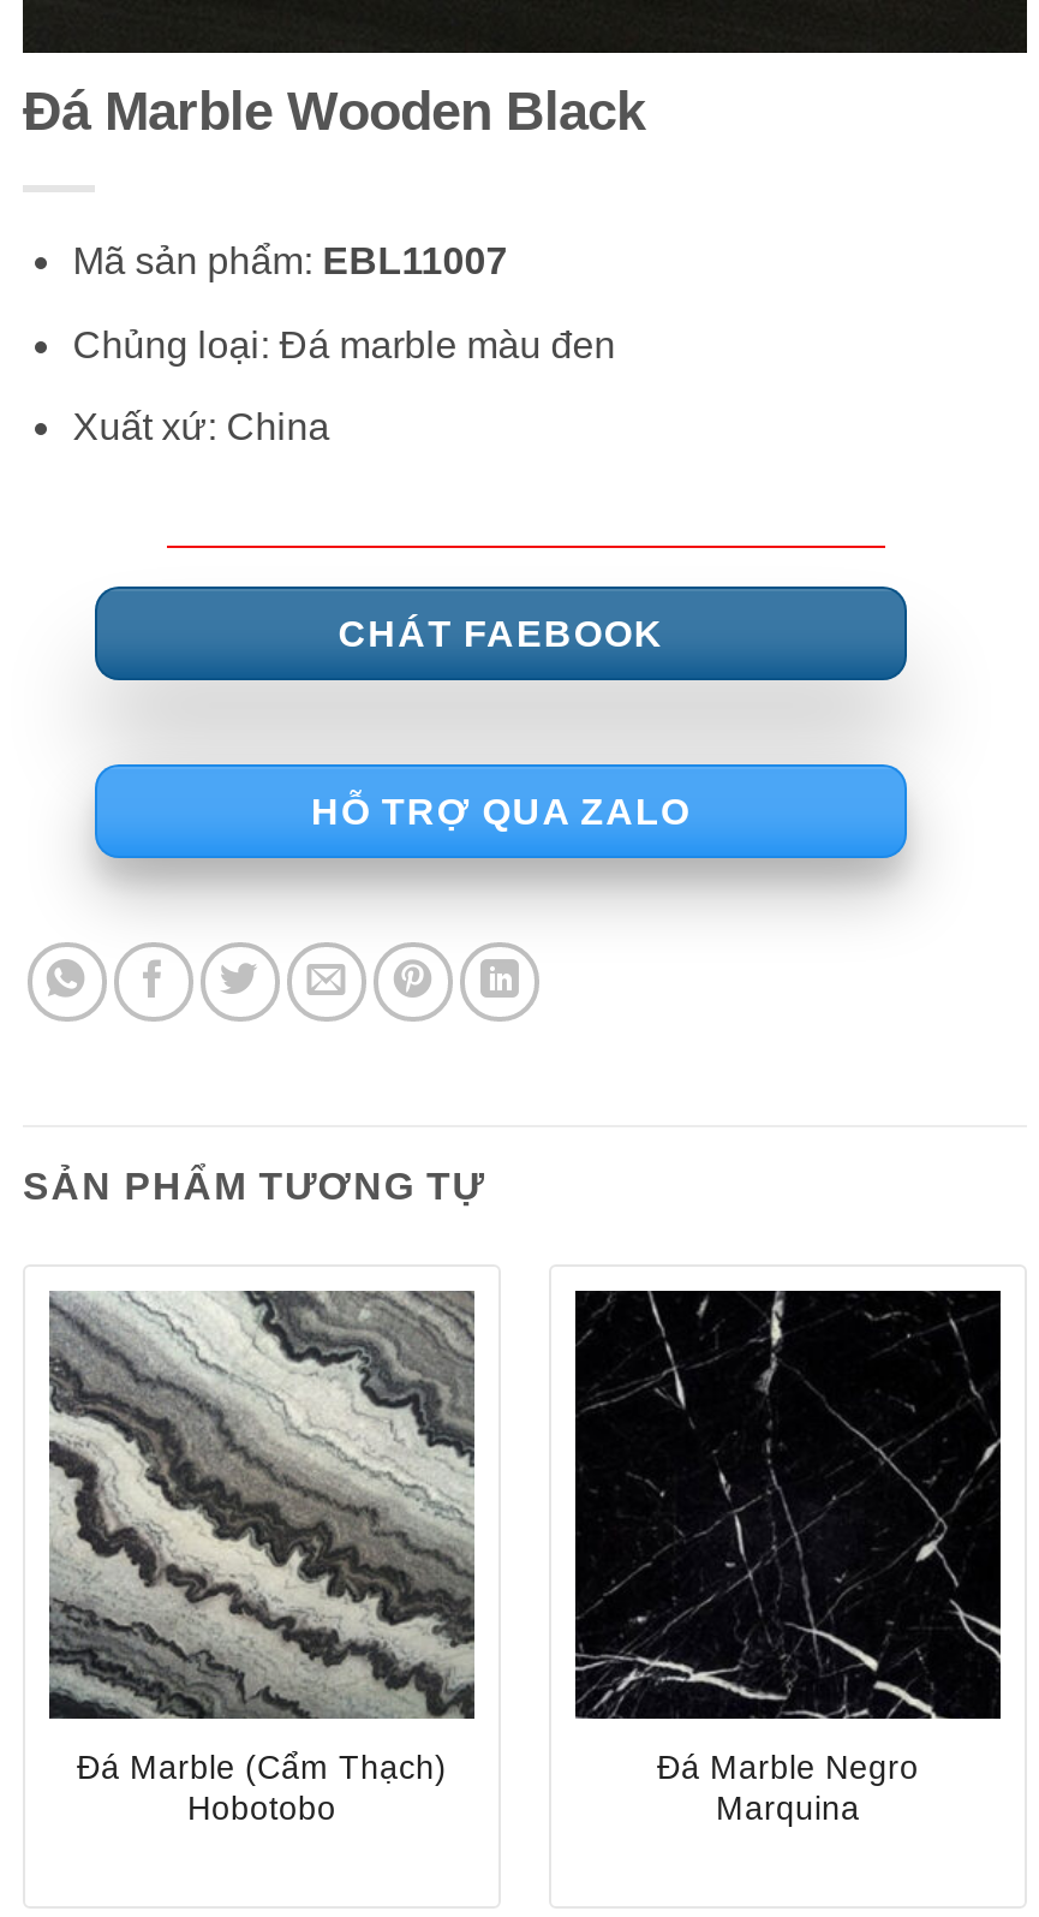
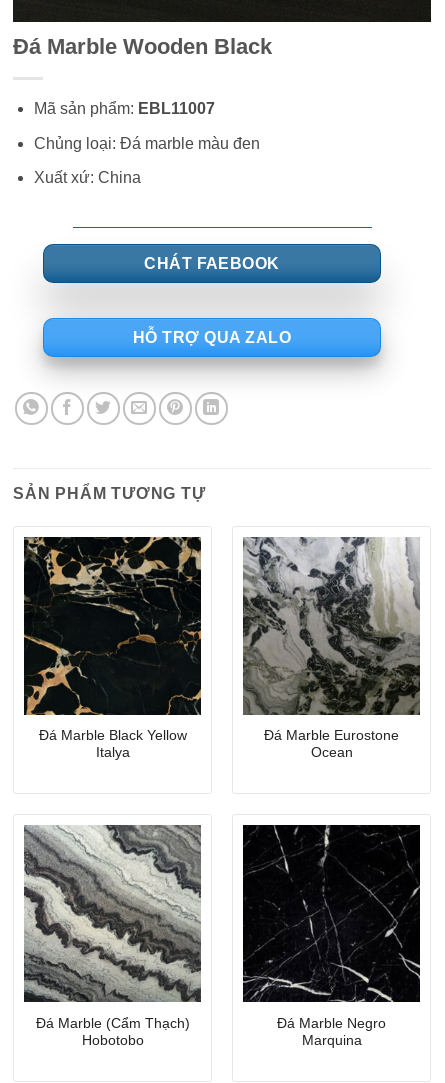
none -> [23,536,202,760] [image] | Đá Marble Black Yellow | Italya
none -> [243,537,421,760] [image] | Đá Marble Eurostone | Ocean

